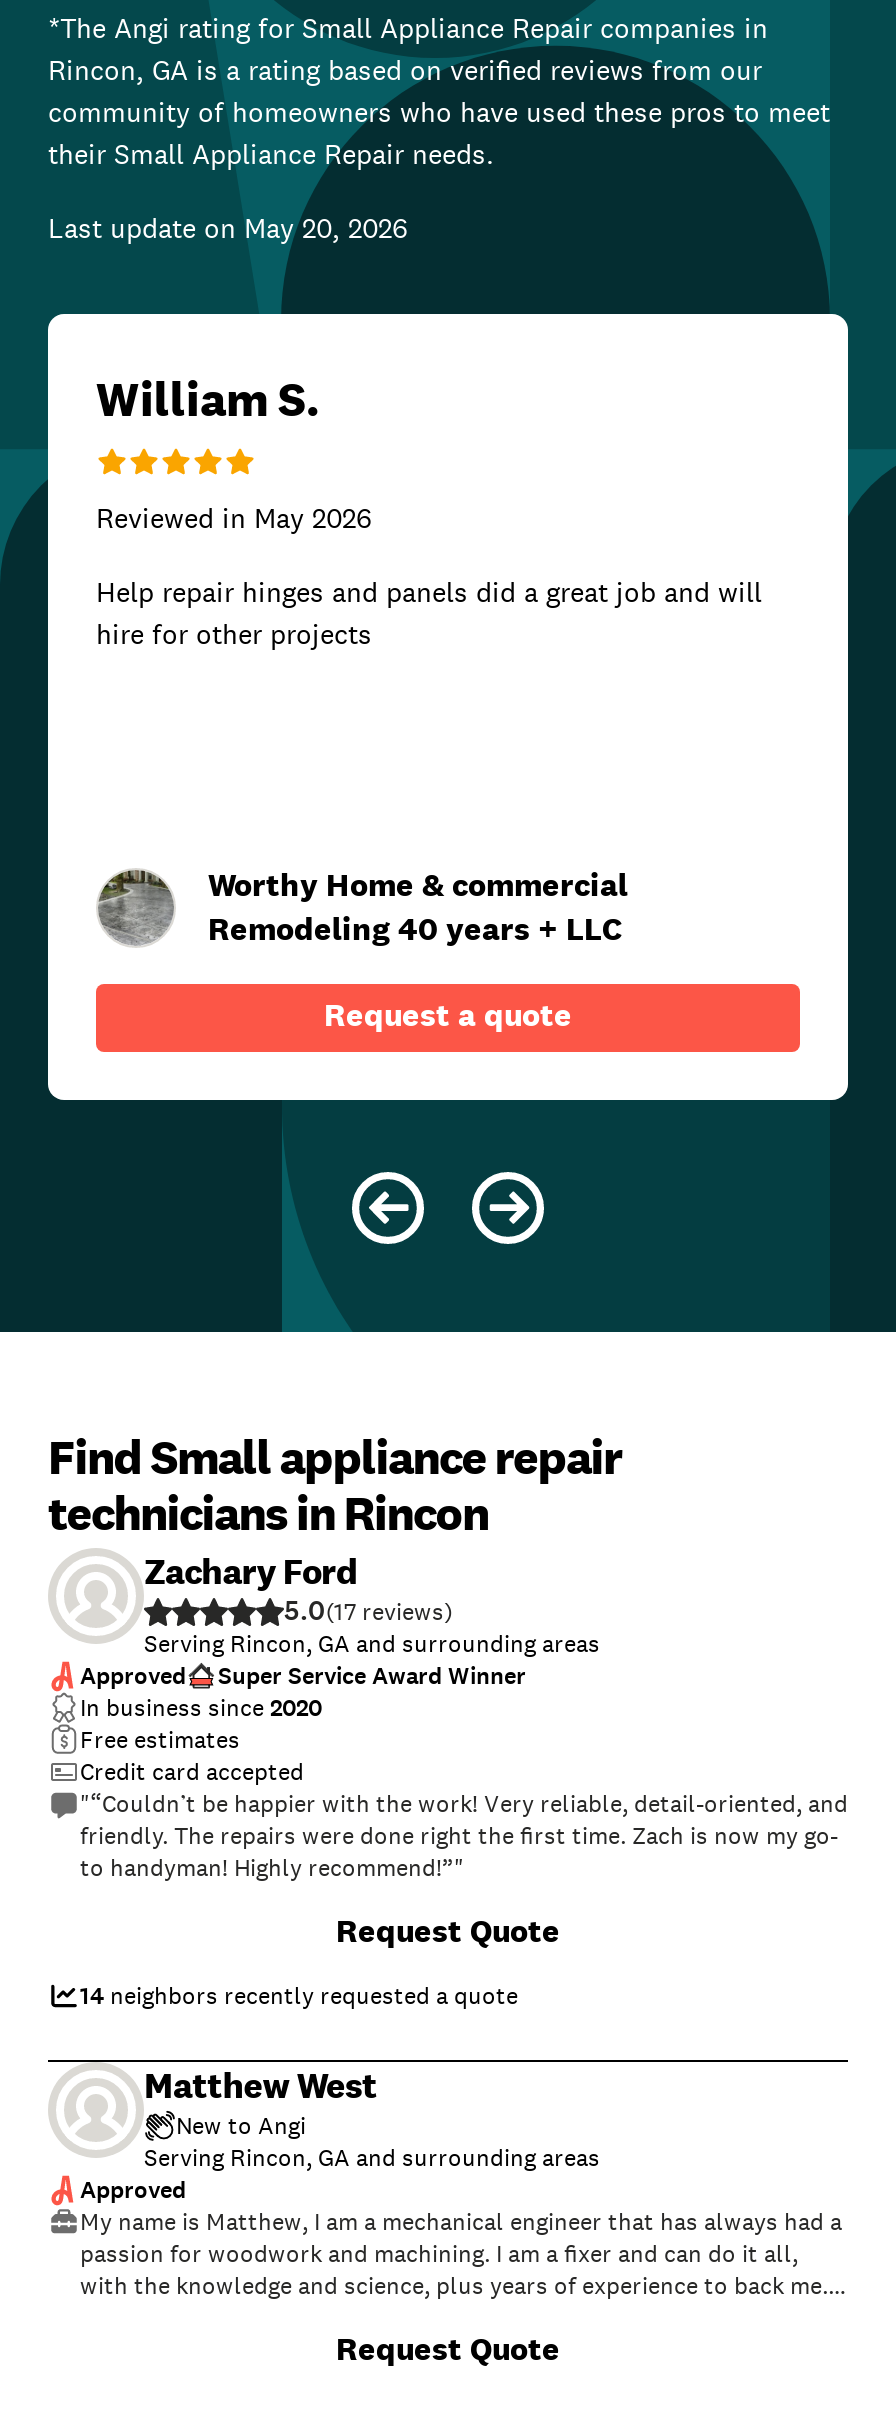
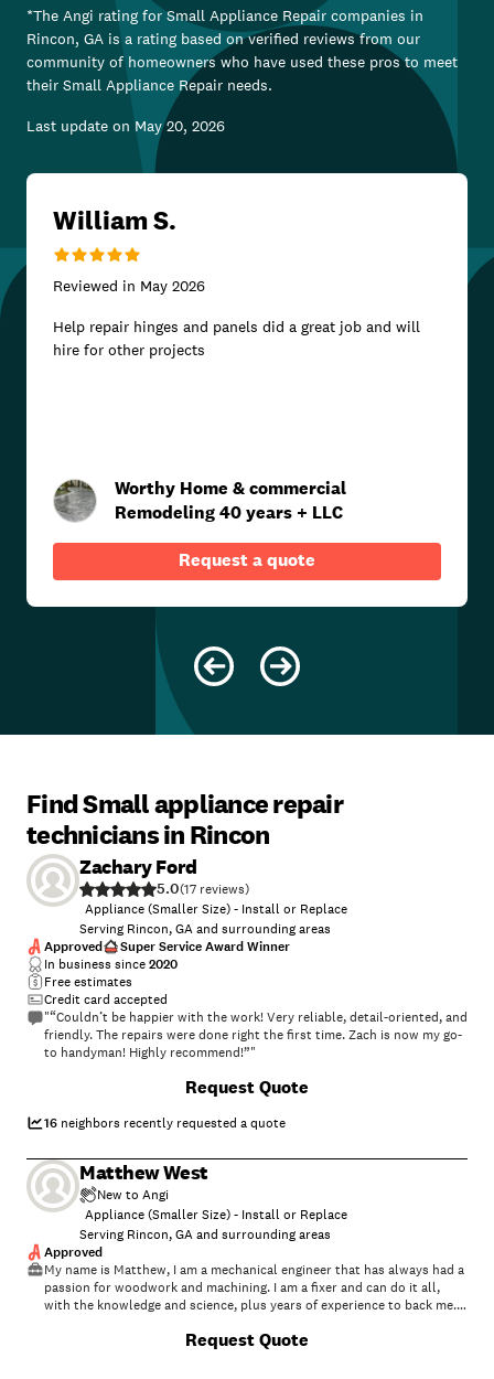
none -> [85,900,347,918] Appliance (Smaller Size) - Install or Replace
[80,1980,518,2012] 14 neighbors recently requested a quote -> [44,1114,286,1132] 16 neighbors recently requested a quote
none -> [85,1206,347,1223] Appliance (Smaller Size) - Install or Replace

